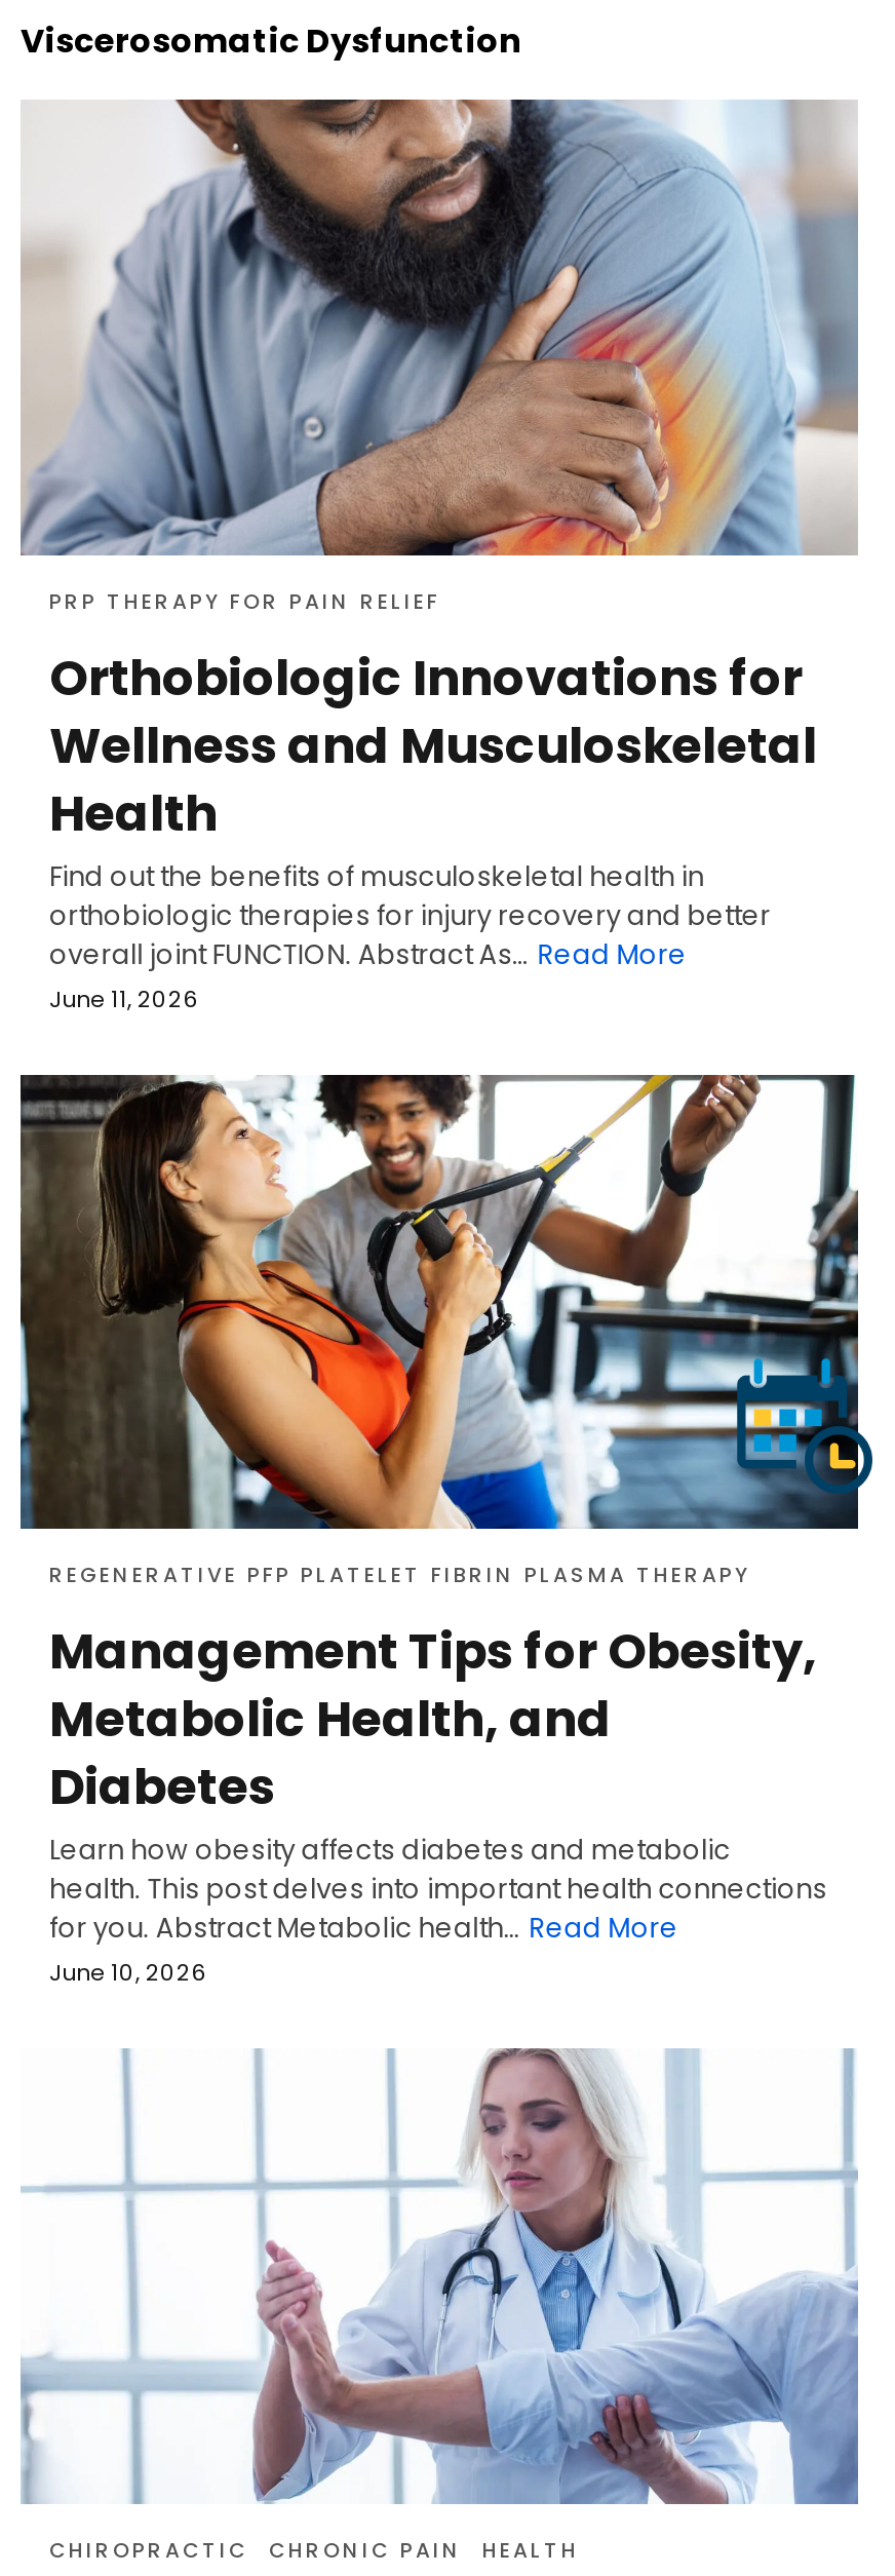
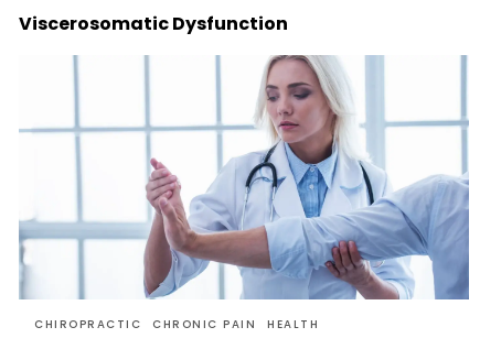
[21,98,858,1015] [image] | PRP THERAPY FOR PAIN RELIEF | Orthobiologic Innovations for | Wellness and Musculoskeletal | Health | Find out the benefits of musculoskeletal health in | orthobiologic therapies for injury recovery and better | overall joint FUNCTION. Abstract As… Read More | June 11, 2026 -> none
[18,1073,874,1989] [image] | REGENERATIVE PFP PLATELET FIBRIN PLASMA THERAPY | Management Tips for Obesity, | Metabolic Health, and | Diabetes | Learn how obesity affects diabetes and metabolic | health. This post delves into important health connections | for you. Abstract Metabolic health… Read More | June 10, 2026 -> none

